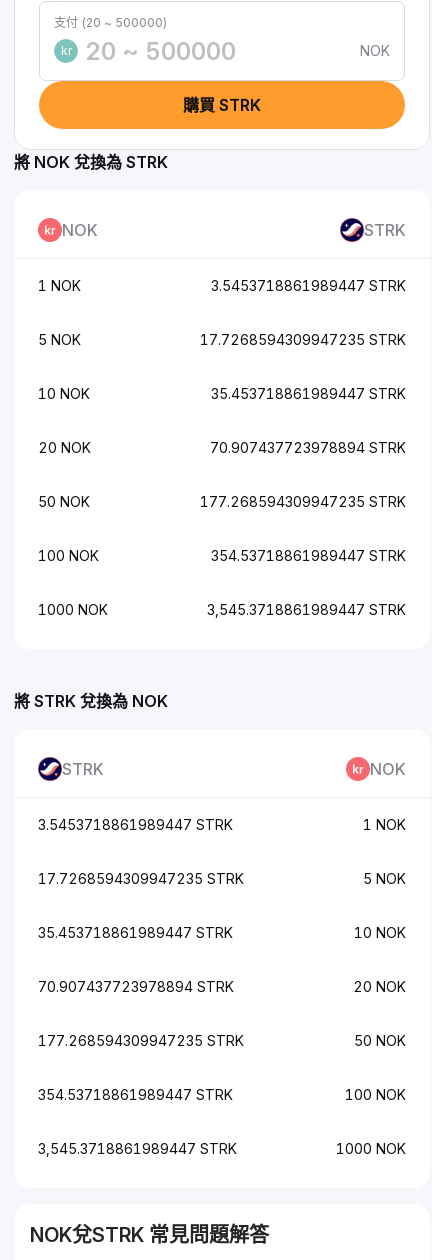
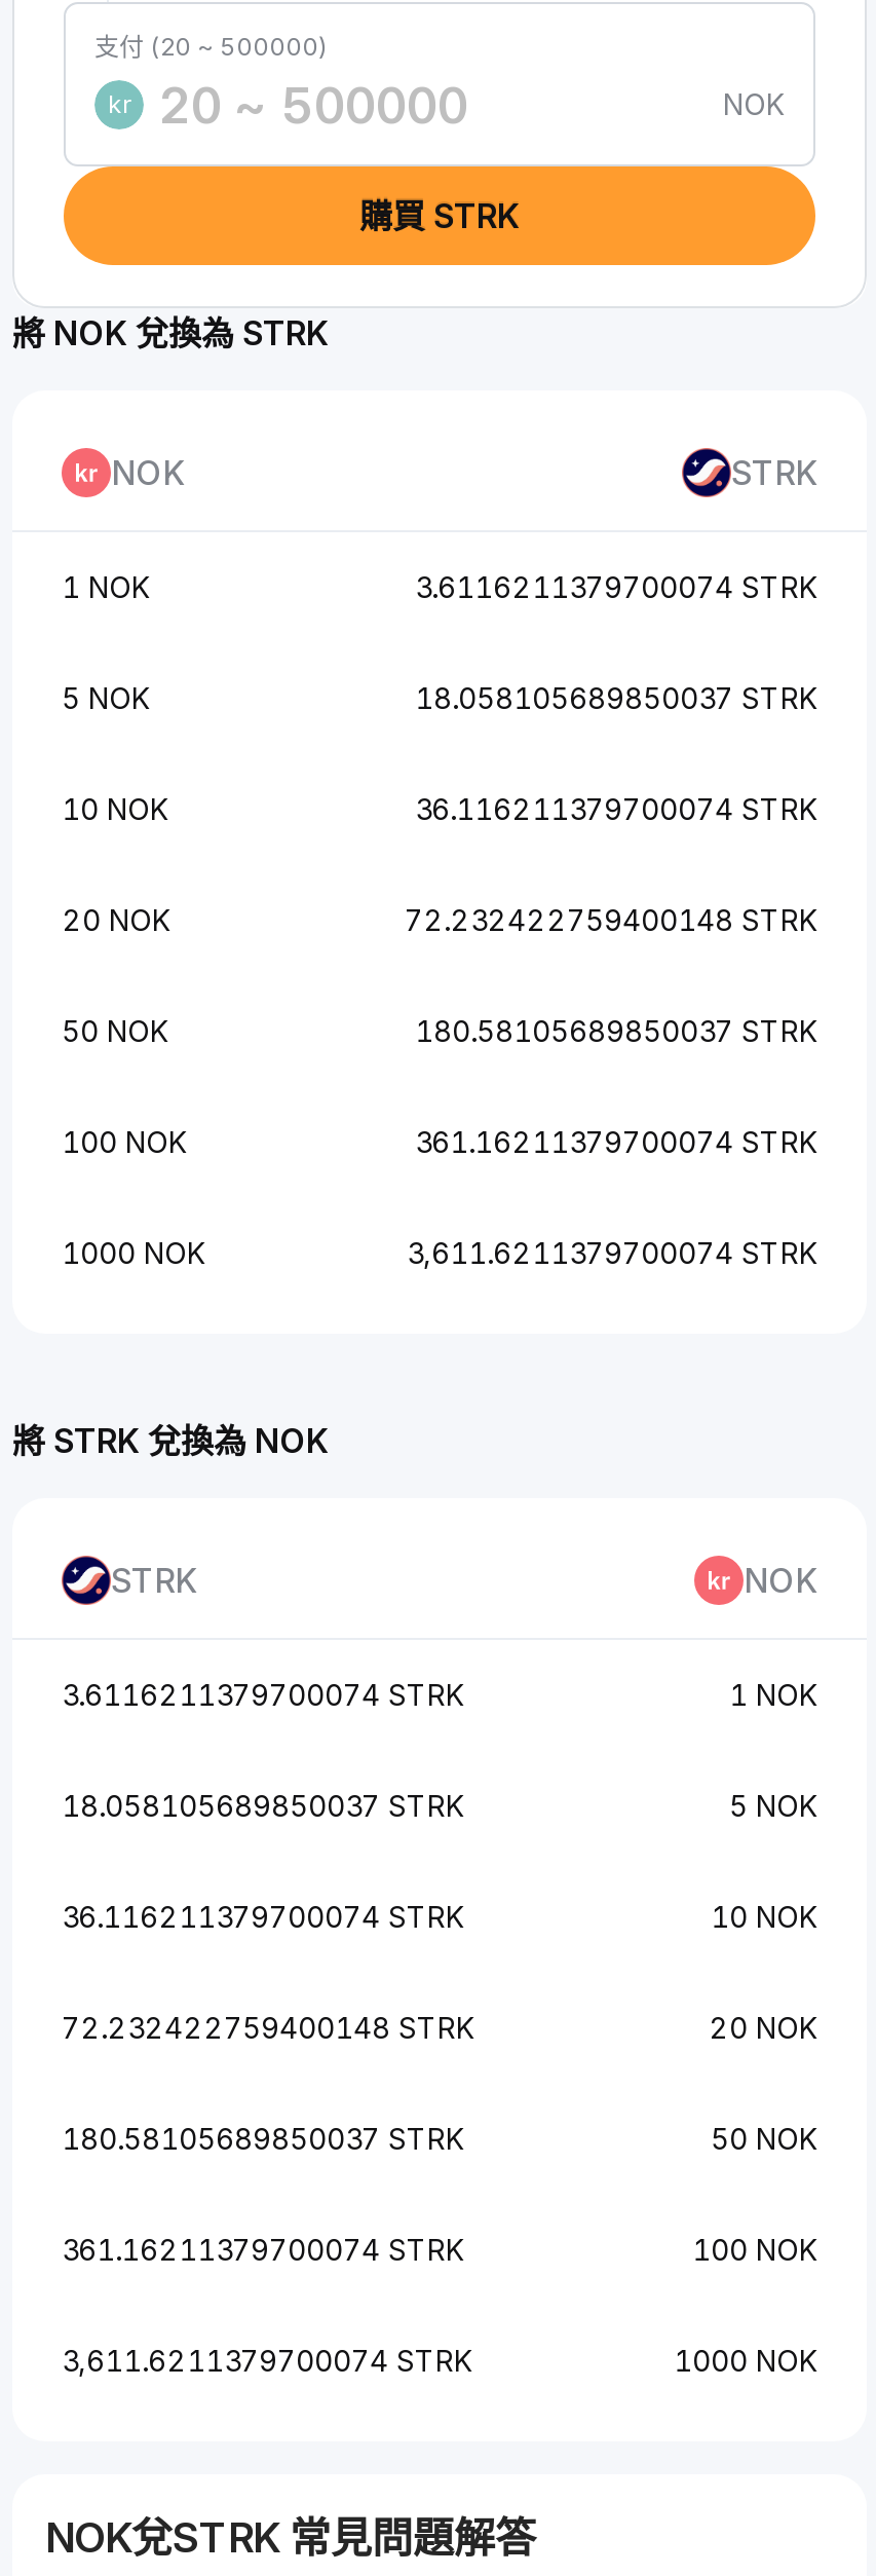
[211,277,406,294] 3.5453718861989447 STRK -> [415,569,817,604] 3.6116211379700074 STRK
[200,331,406,348] 17.7268594309947235 STRK -> [415,680,817,715] 18.058105689850037 STRK
[211,385,406,402] 35.453718861989447 STRK -> [415,791,817,826] 36.116211379700074 STRK
[210,439,406,456] 70.907437723978894 STRK -> [405,902,817,937] 72.232422759400148 STRK
[200,493,406,510] 177.268594309947235 STRK -> [415,1013,817,1048] 180.58105689850037 STRK
[211,547,406,564] 354.53718861989447 STRK -> [415,1124,817,1159] 361.16211379700074 STRK
[207,601,406,618] 3,545.3718861989447 STRK -> [407,1235,817,1270] 3,611.6211379700074 STRK
[38,816,233,833] 3.5453718861989447 STRK -> [62,1677,464,1712] 3.6116211379700074 STRK
[38,870,244,887] 17.7268594309947235 STRK -> [62,1788,464,1823] 18.058105689850037 STRK
[38,924,233,941] 35.453718861989447 STRK -> [62,1899,464,1934] 36.116211379700074 STRK
[38,978,234,995] 70.907437723978894 STRK -> [62,2010,474,2045] 72.232422759400148 STRK
[38,1032,244,1049] 177.268594309947235 STRK -> [62,2121,464,2156] 180.58105689850037 STRK
[38,1086,233,1103] 354.53718861989447 STRK -> [62,2232,464,2267] 361.16211379700074 STRK
[38,1140,237,1157] 3,545.3718861989447 STRK -> [62,2343,472,2378] 3,611.6211379700074 STRK

